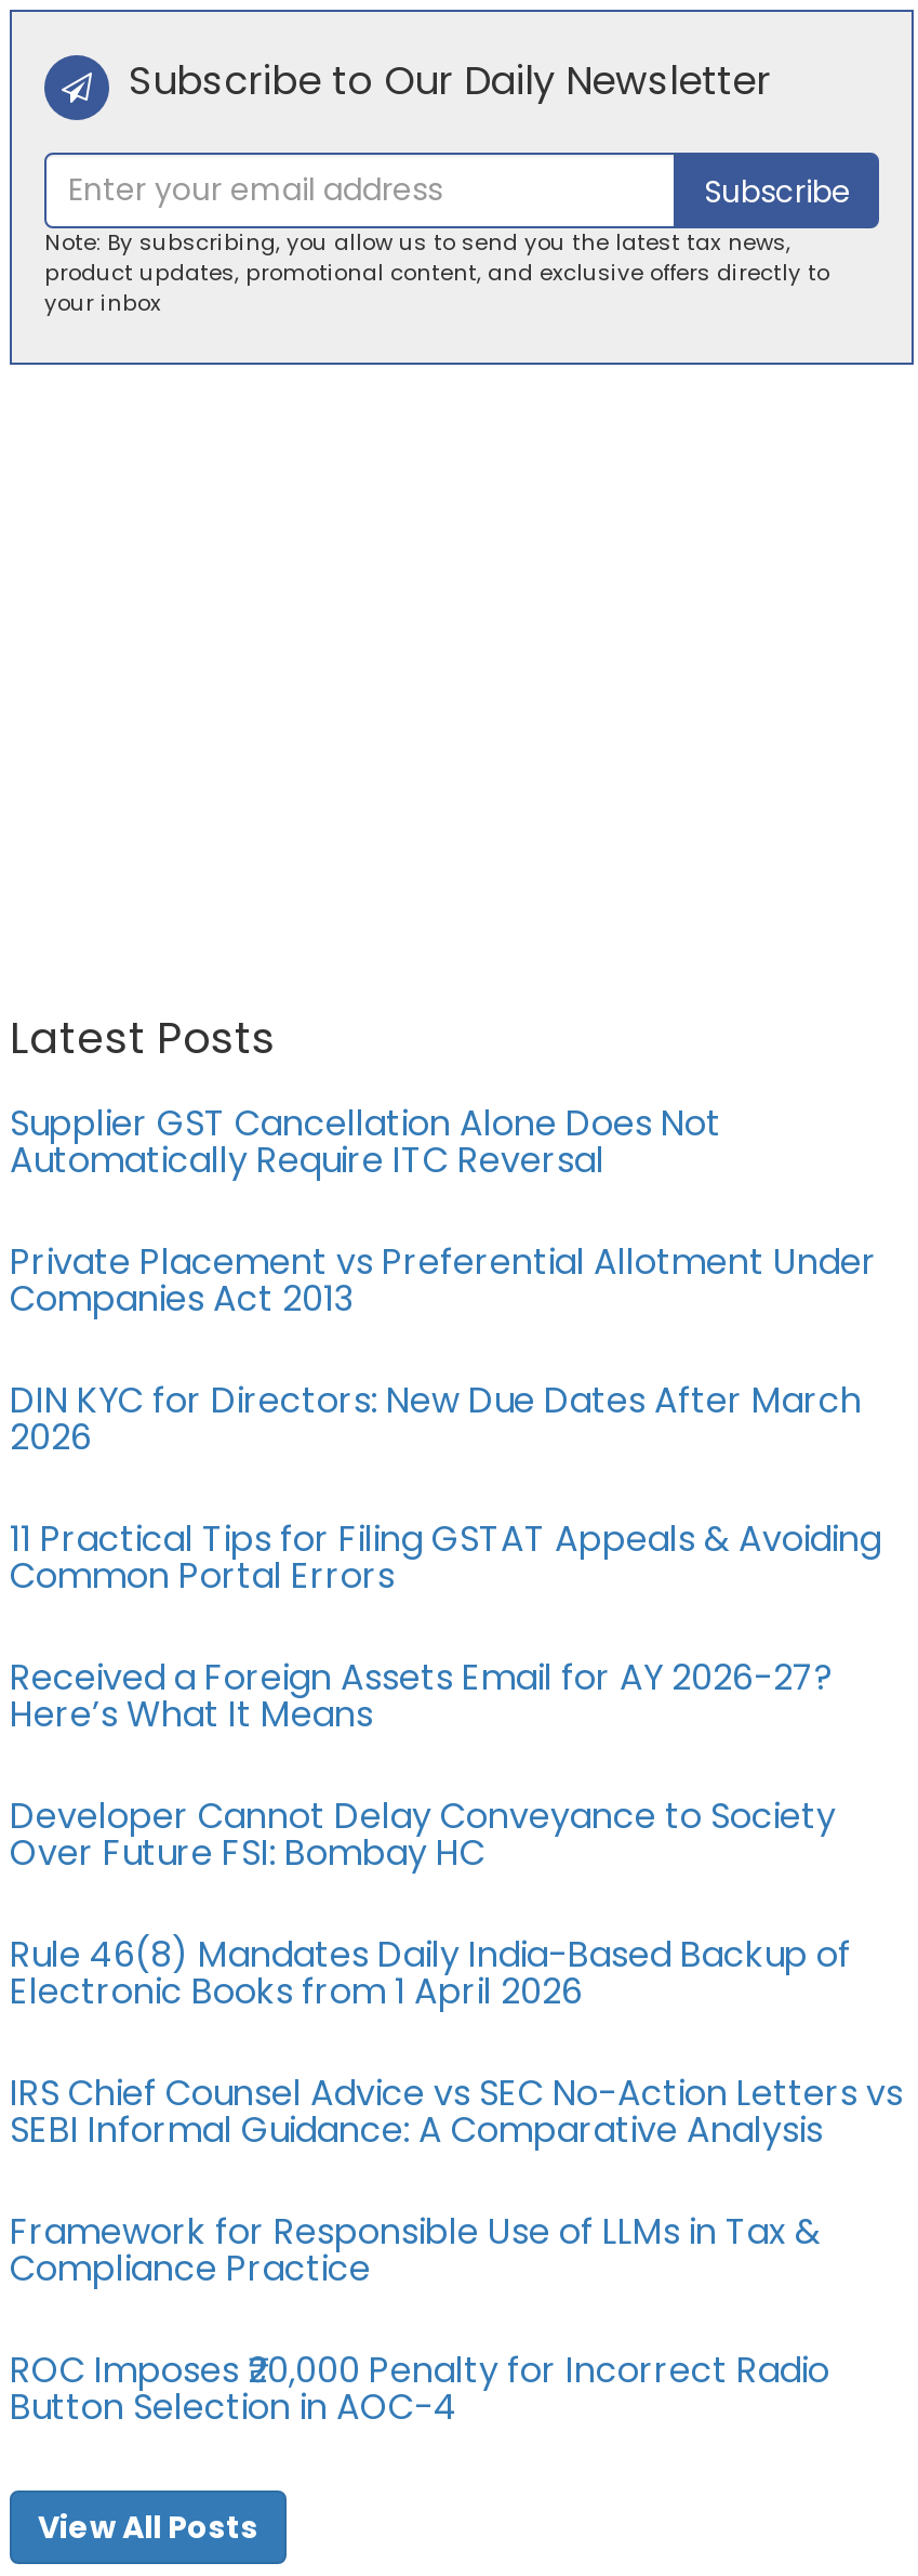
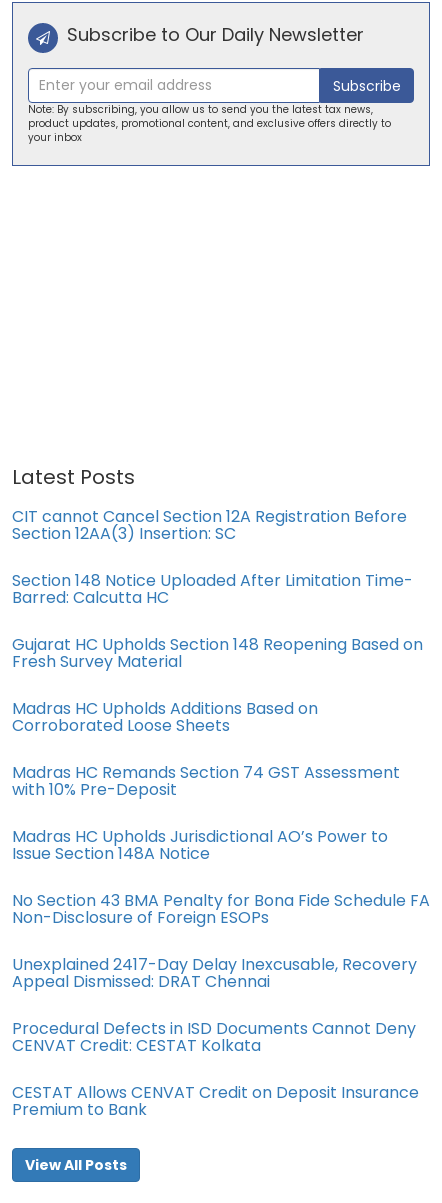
[10,1099,721,1186] Supplier GST Cancellation Alone Does Not | Automatically Require ITC Reversal -> [12,505,407,545] CIT cannot Cancel Section 12A Registration Before | Section 12AA(3) Insertion: SC
[10,1238,877,1325] Private Placement vs Preferential Allotment Under | Companies Act 2013 -> [12,569,413,609] Section 148 Notice Uploaded After Limitation Time- | Barred: Calcutta HC
[10,1377,862,1463] DIN KYC for Directors: New Due Dates After March | 2026 -> [12,633,423,673] Gujarat HC Upholds Section 148 Reopening Based on | Fresh Survey Material
[10,1515,881,1602] 11 Practical Tips for Filing GSTAT Appeals & Avoiding | Common Portal Errors -> [12,697,318,737] Madras HC Upholds Additions Based on | Corroborated Loose Sheets
[10,1654,834,1740] Received a Foreign Assets Email for AY 2026-27? | Here’s What It Means -> [12,761,400,801] Madras HC Remands Section 74 GST Assessment | with 10% Pre-Deposit
[10,1792,836,1879] Developer Cannot Delay Conveyance to Society | Over Future FSI: Bombay HC -> [12,825,388,865] Madras HC Upholds Jurisdictional AO’s Power to | Issue Section 148A Notice
[10,1931,851,2017] Rule 46(8) Mandates Daily India-Based Backup of | Electronic Books from 1 April 2026 -> [12,889,430,929] No Section 43 BMA Penalty for Bona Fide Schedule FA | Non-Disclosure of Foreign ESOPs
[10,2069,903,2156] IRS Chief Counsel Advice vs SEC No-Action Letters vs | SEBI Informal Guidance: A Comparative Analysis -> [12,953,417,993] Unexplained 2417-Day Delay Inexcusable, Recovery | Appeal Dismissed: DRAT Chennai
[10,2208,821,2294] Framework for Responsible Use of LLMs in Tax & | Compliance Practice -> [12,1017,416,1057] Procedural Defects in ISD Documents Cannot Deny | CENVAT Credit: CESTAT Kolkata
[10,2346,829,2433] ROC Imposes ₹20,000 Penalty for Incorrect Radio | Button Selection in AOC-4 -> [12,1081,419,1121] CESTAT Allows CENVAT Credit on Deposit Insurance | Premium to Bank

